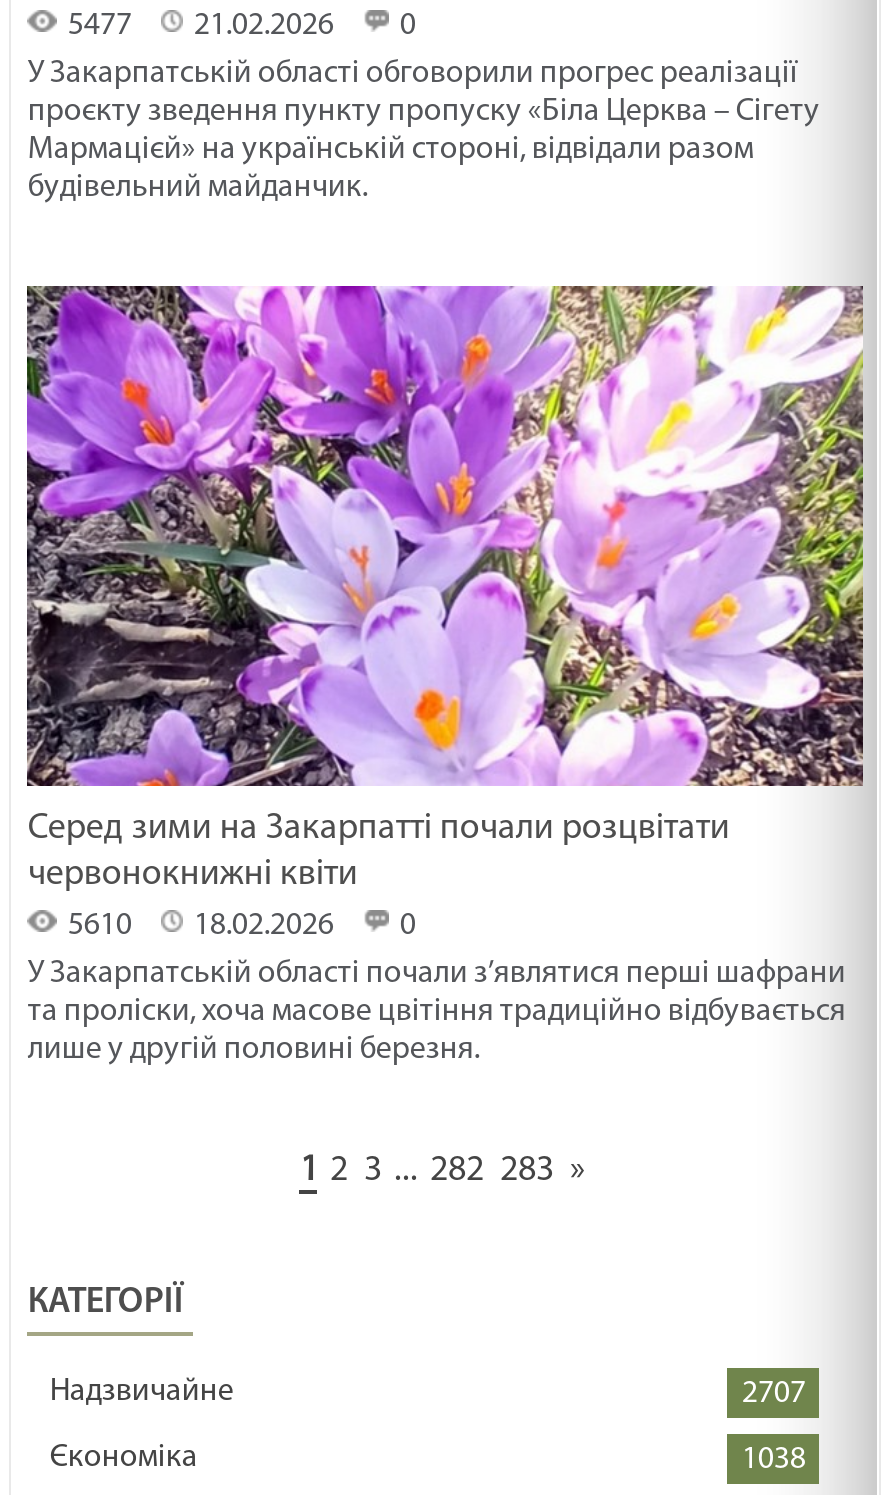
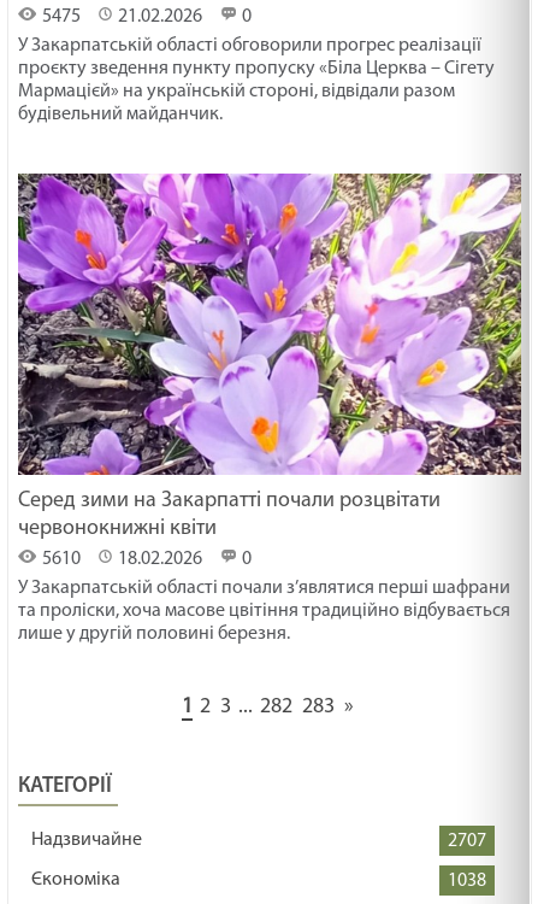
[68,11,334,43] 5477 21.02.2026 -> [43,8,203,27] 5475 21.02.2026

